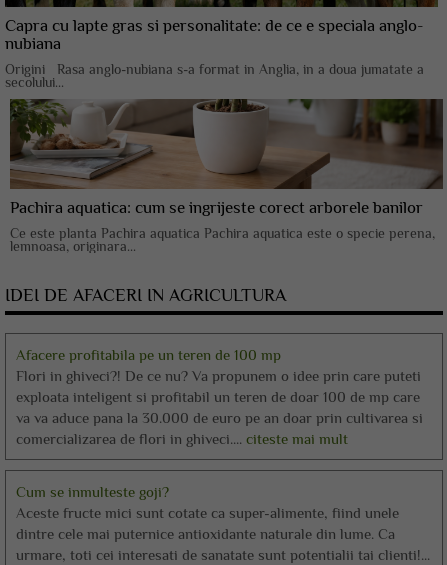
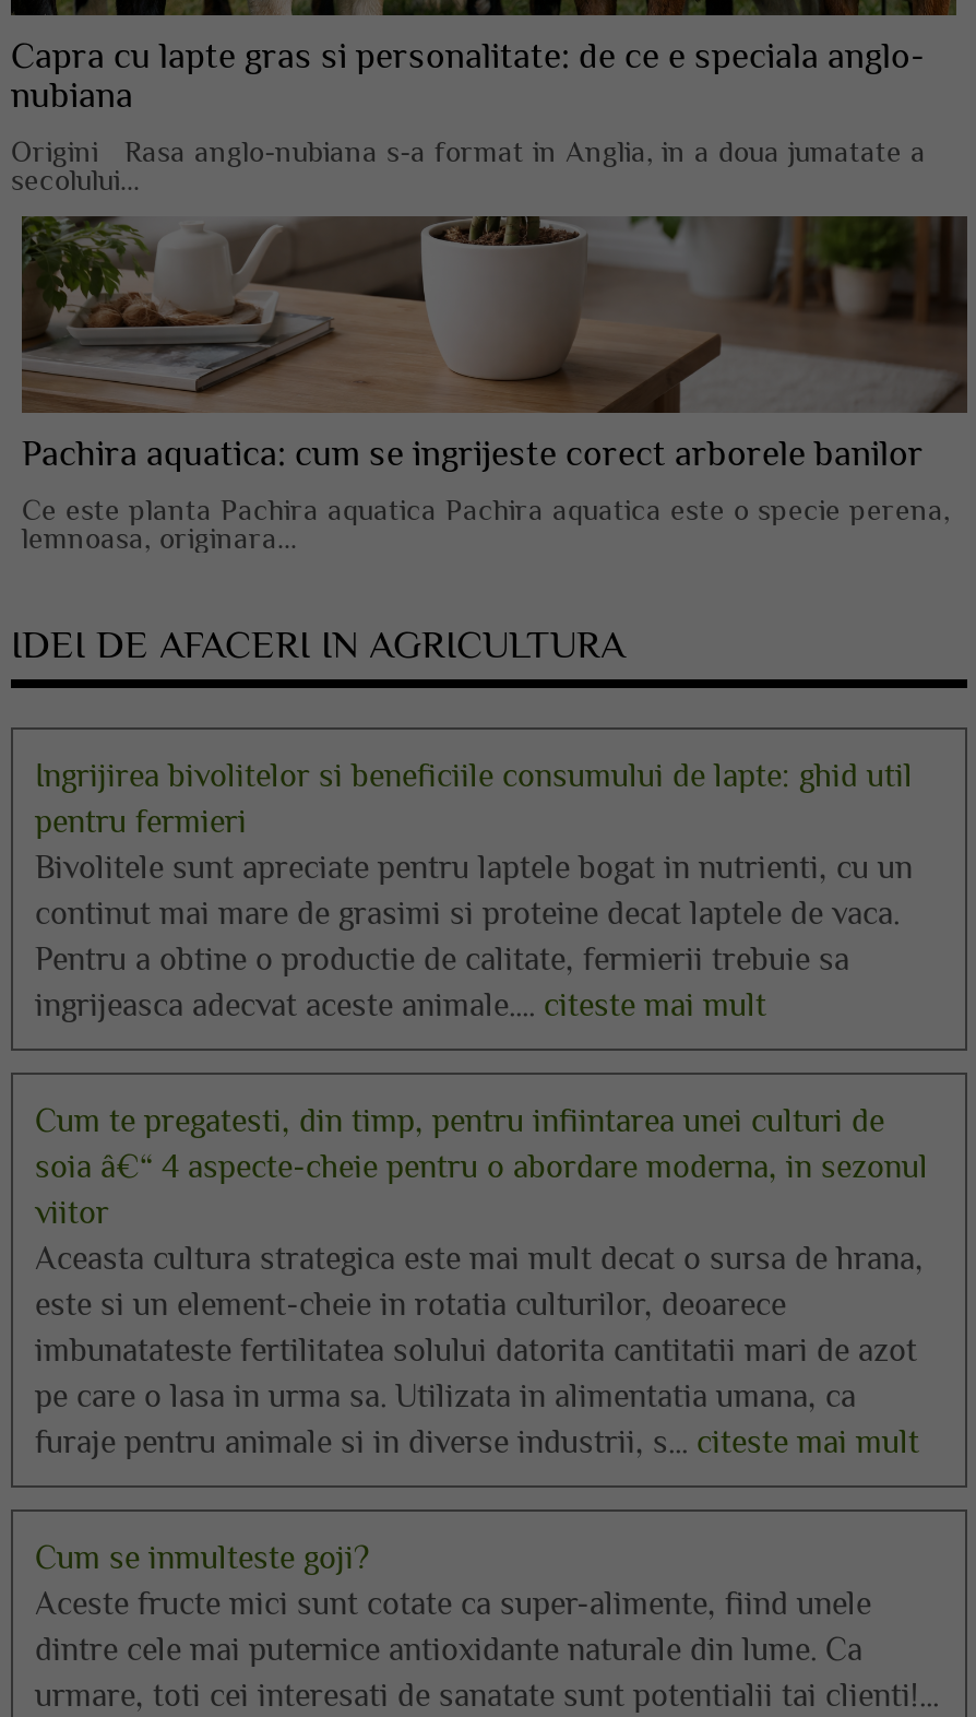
[16,346,423,447] Afacere profitabila pe un teren de 100 mp | Flori in ghiveci?! De ce nu? Va propunem o idee prin care puteti | exploata inteligent si profitabil un teren de doar 100 de mp care | va va aduce pana la 30.000 de euro pe an doar prin cultivarea si | comercializarea de flori in ghiveci.... citeste mai mult -> [35,755,928,1459] Ingrijirea bivolitelor si beneficiile consumului de lapte: ghid util | pentru fermieri | Bivolitele sunt apreciate pentru laptele bogat in nutrienti, cu un | continut mai mare de grasimi si proteine decat laptele de vaca. | Pentru a obtine o productie de calitate, fermierii trebuie sa | ingrijeasca adecvat aceste animale.... citeste mai mult | Cum te pregatesti, din timp, pentru infiintarea unei culturi de | soia â€“ 4 aspecte-cheie pentru o abordare moderna, in sezonul | viitor | Aceasta cultura strategica este mai mult decat o sursa de hrana, | este si un element-cheie in rotatia culturilor, deoarece | imbunatateste fertilitatea solului datorita cantitatii mari de azot | pe care o lasa in urma sa. Utilizata in alimentatia umana, ca | furaje pentru animale si in diverse industrii, s... citeste mai mult

